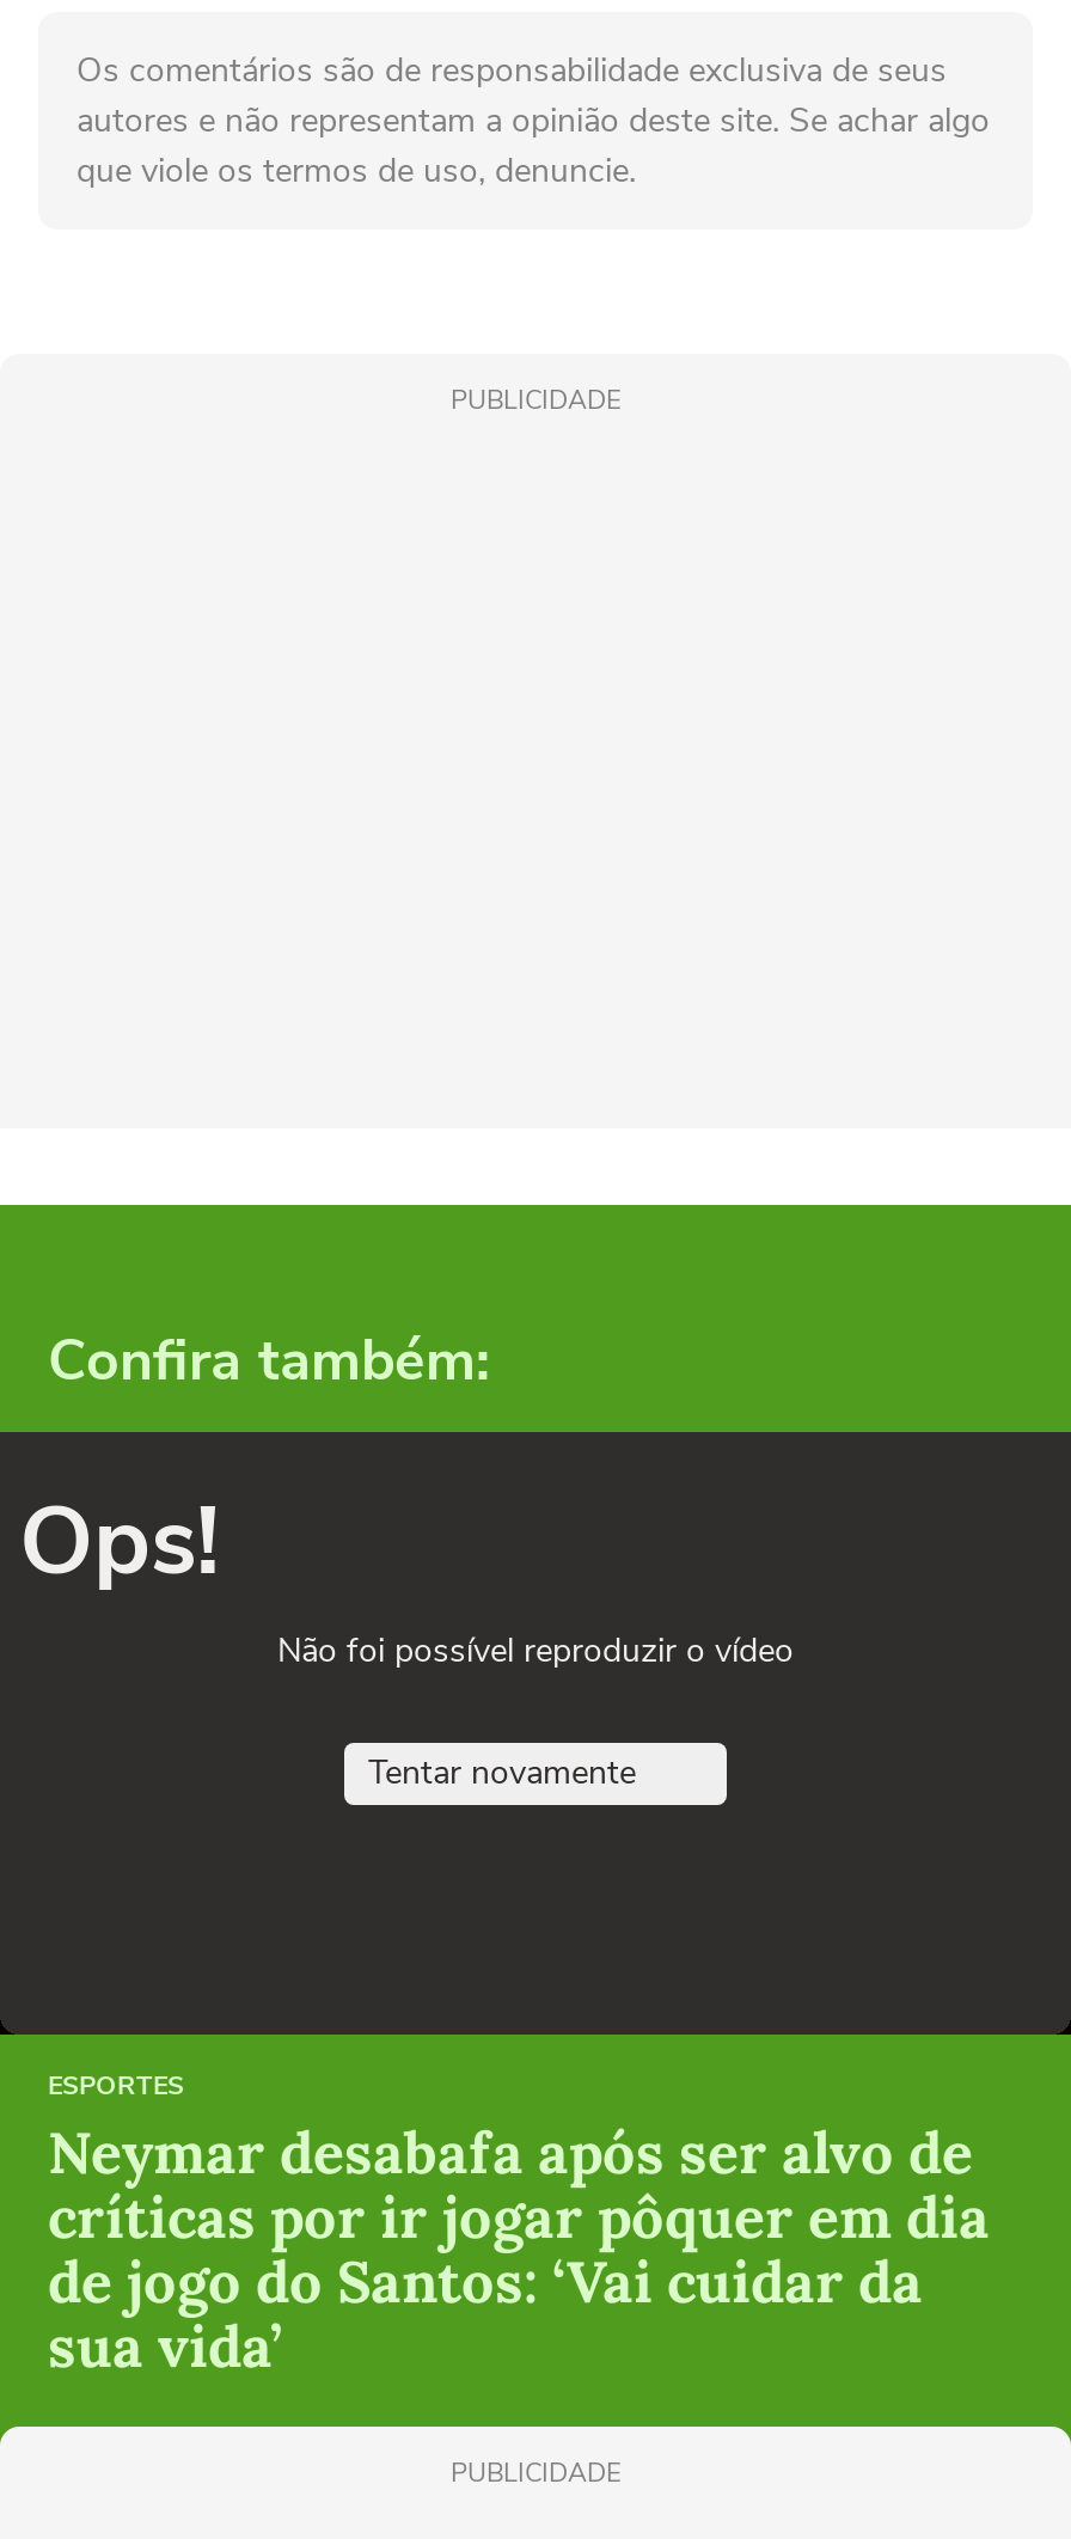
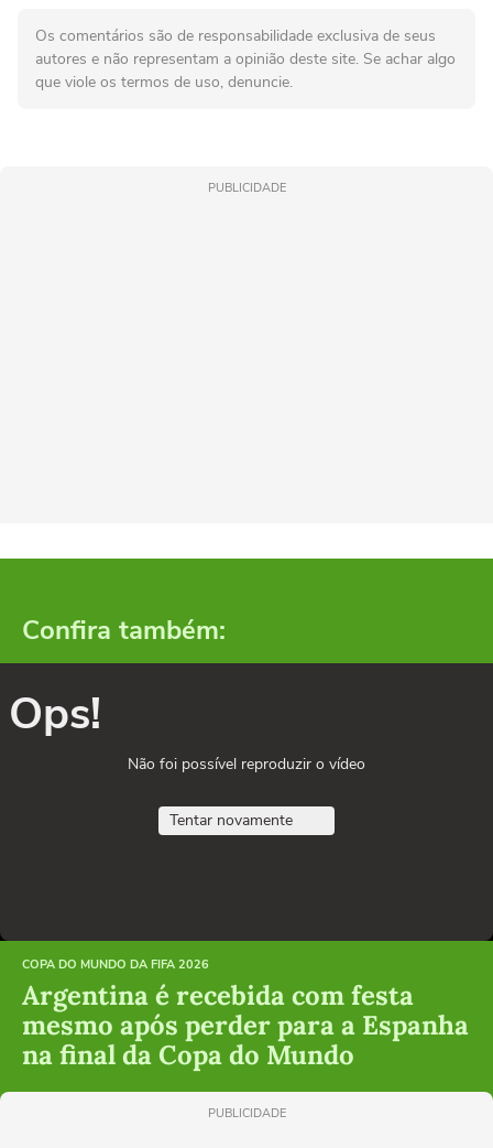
[48,2068,990,2384] ESPORTES | Neymar desabafa após ser alvo de | críticas por ir jogar pôquer em dia | de jogo do Santos: ‘Vai cuidar da | sua vida’ -> [22,956,469,1072] COPA DO MUNDO DA FIFA 2026 | Argentina é recebida com festa | mesmo após perder para a Espanha | na final da Copa do Mundo

